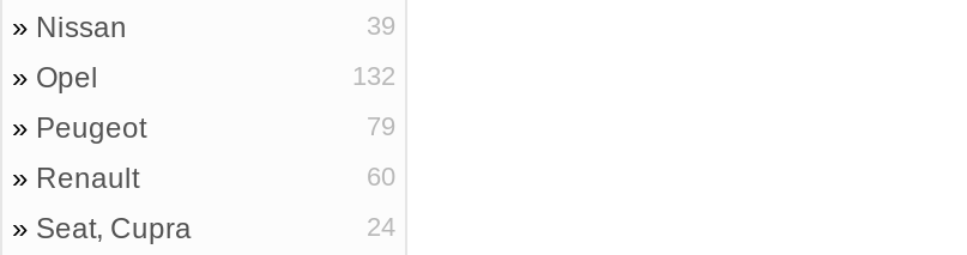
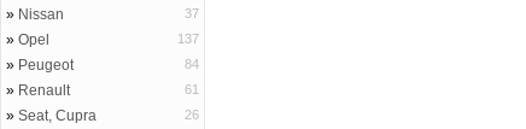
[367,11,395,40] 39 -> [185,6,199,20] 37
[352,61,395,90] 132 -> [177,31,199,46] 137
[367,111,395,140] 79 -> [185,57,199,71] 84
[367,162,395,190] 60 -> [185,82,199,96] 61
[367,212,395,241] 24 -> [185,107,199,122] 26

